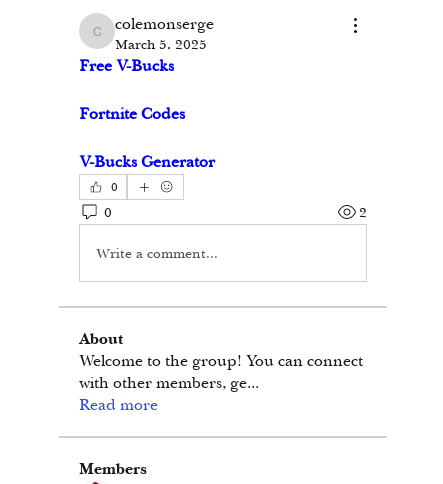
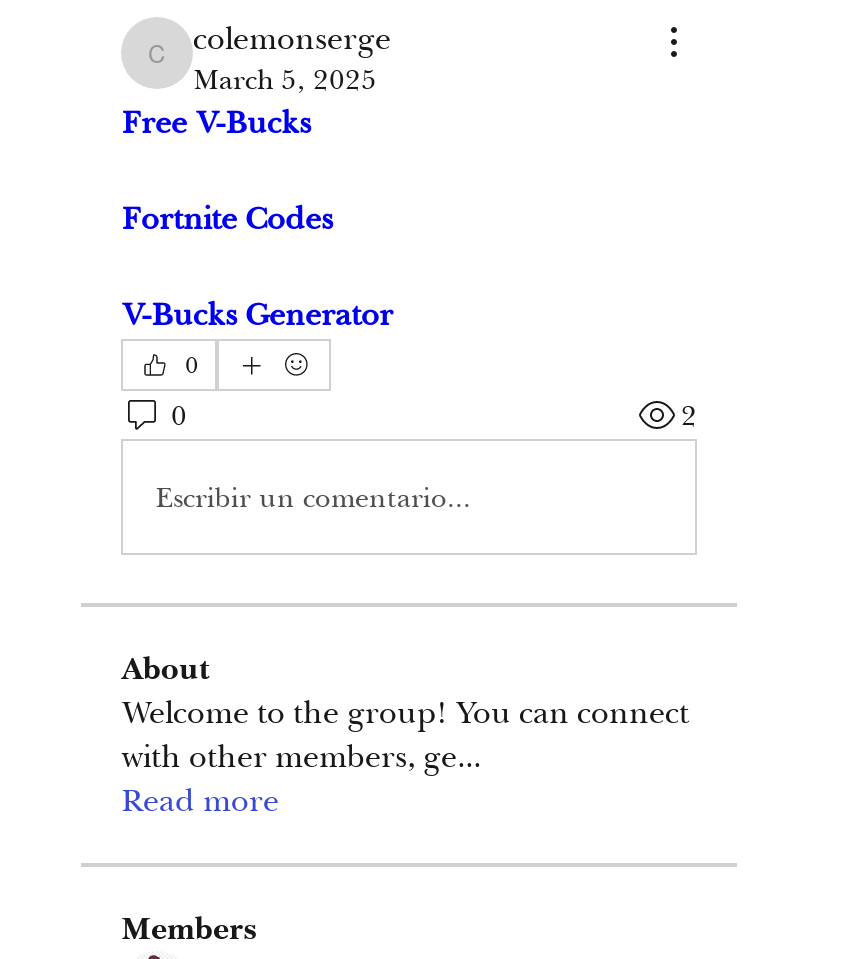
[96,244,218,261] Write a comment... -> [155,480,471,514] Escribir un comentario...

